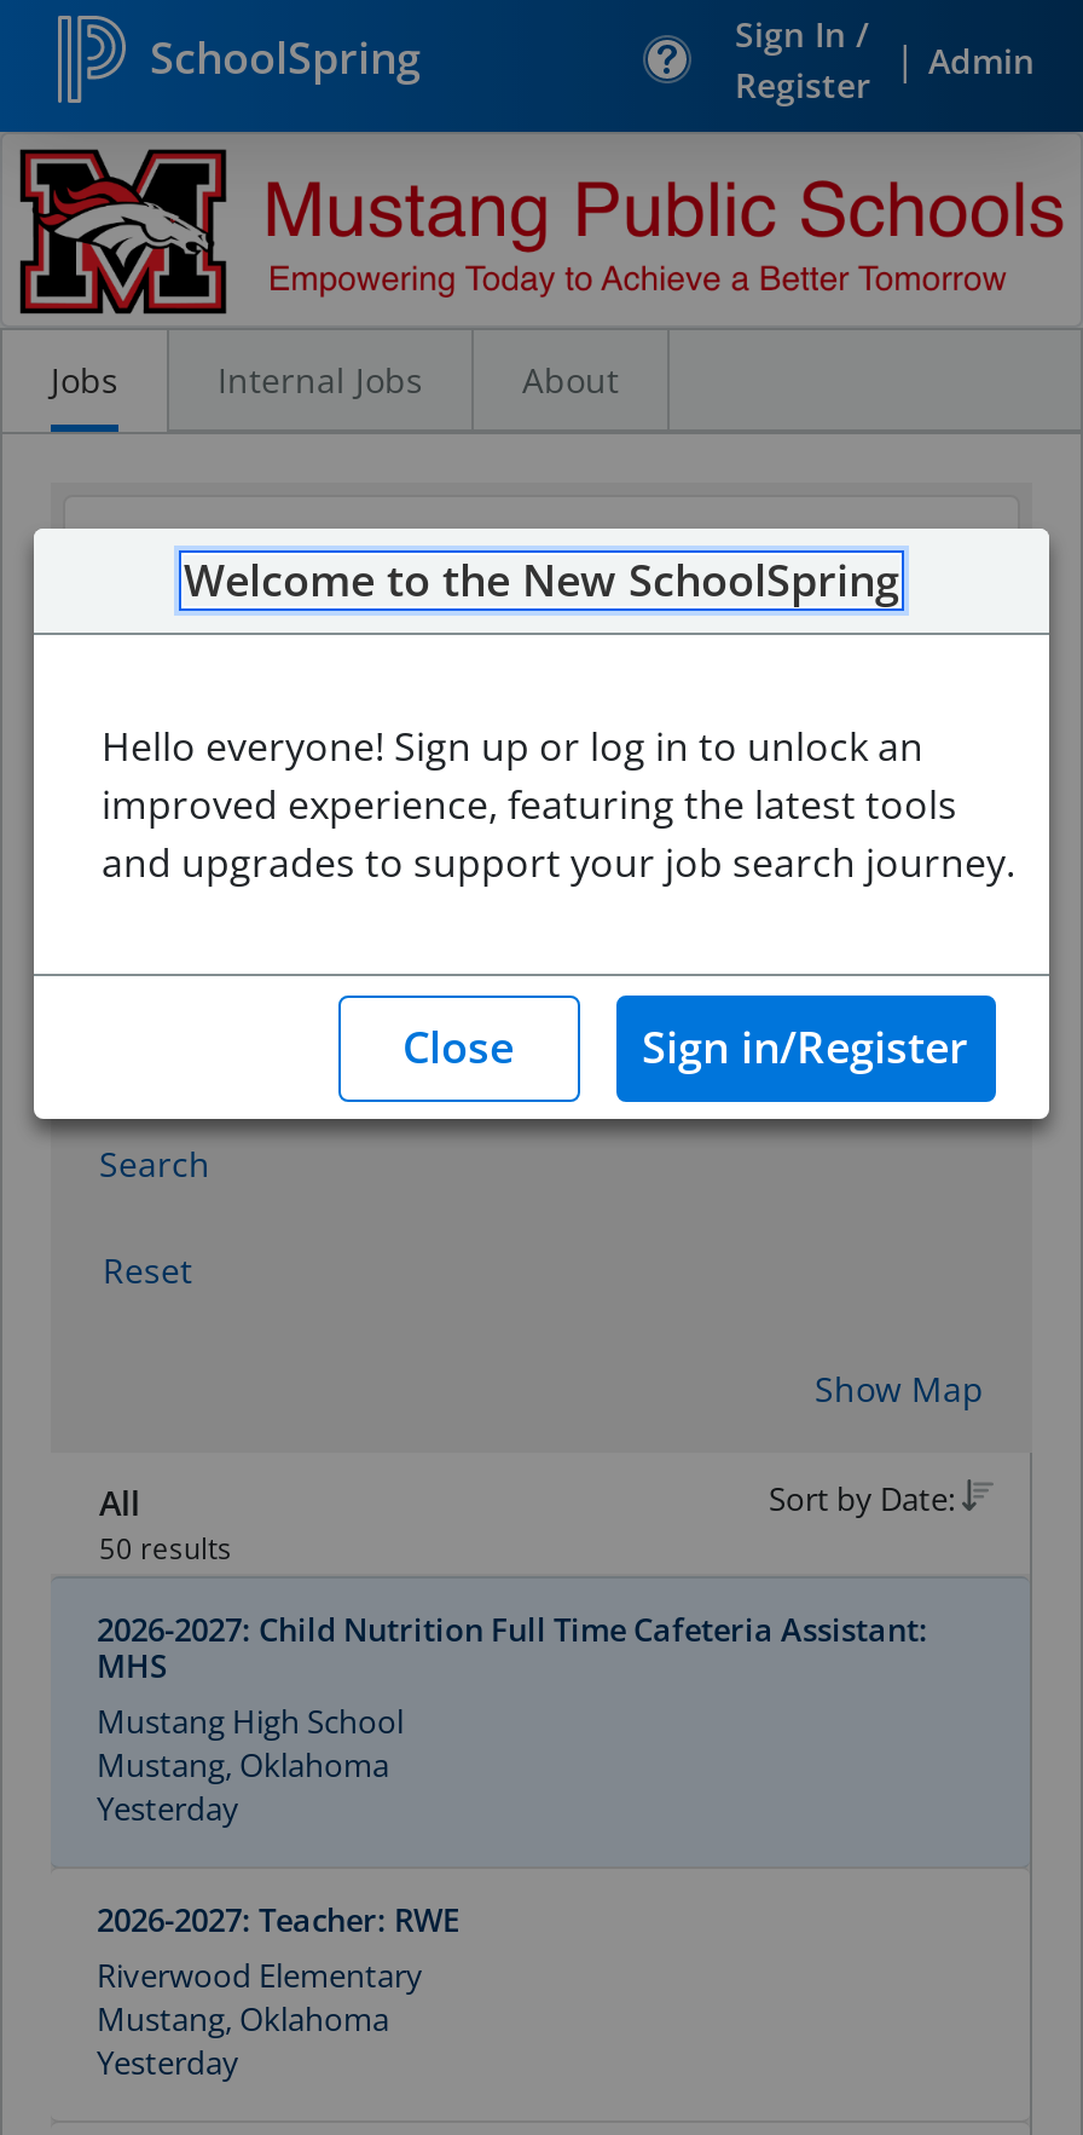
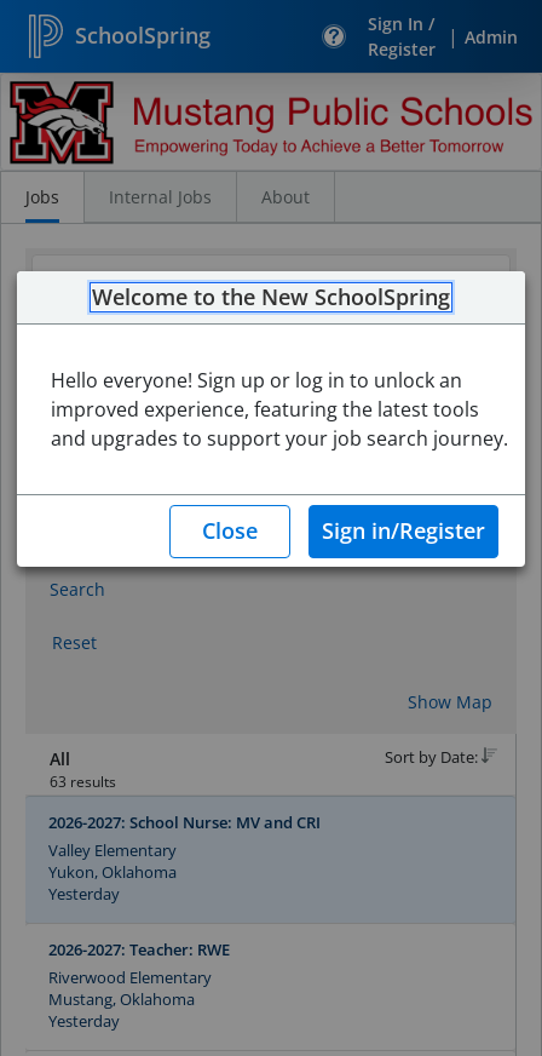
[99,1531,232,1567] 50 results -> [50,773,116,791] 63 results
[97,1609,928,1788] 2026-2027: Child Nutrition Full Time Cafeteria Assistant: | MHS | Mustang High School | Mustang, Oklahoma -> [48,812,321,883] 2026-2027: School Nurse: MV and CRI | Valley Elementary | Yukon, Oklahoma

